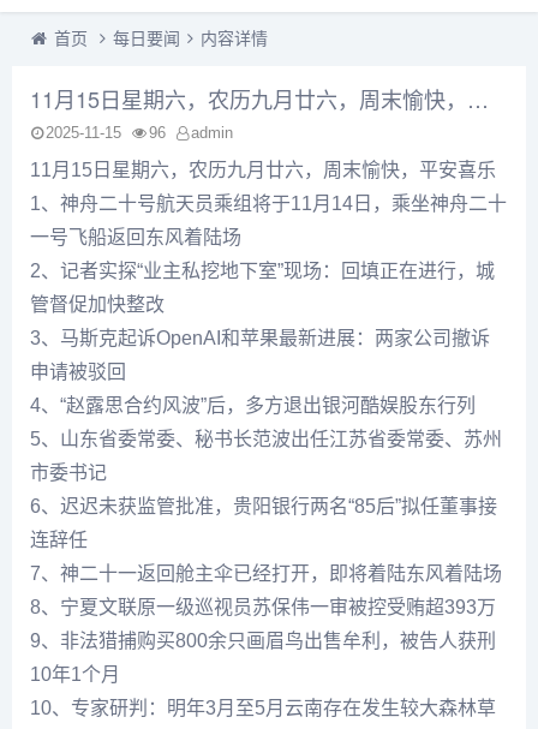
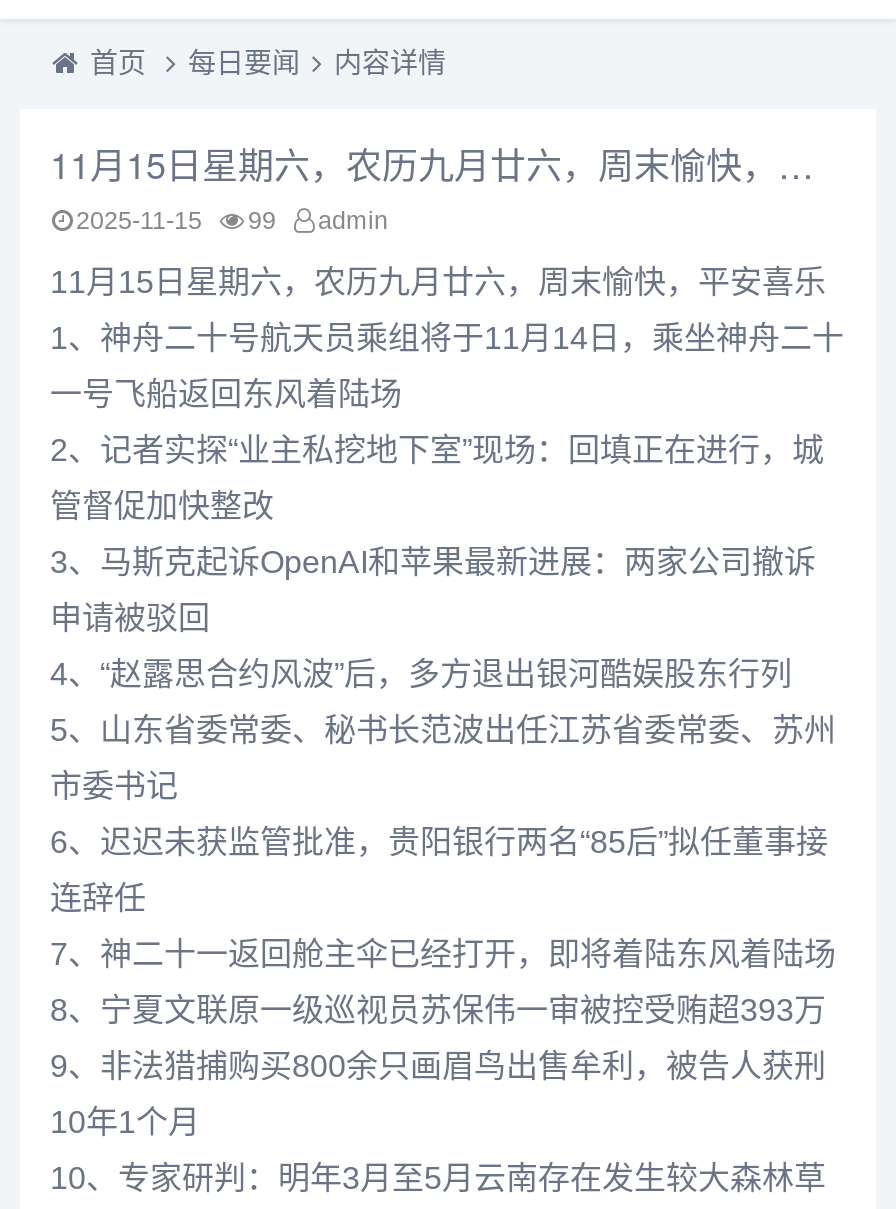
[46,125,233,142] 2025-11-15 96 admin -> [76,207,388,235] 2025-11-15 99 admin

